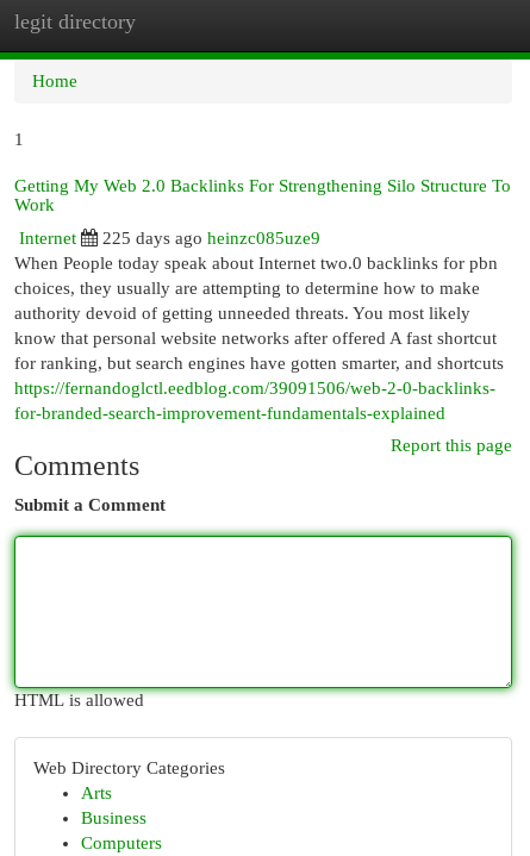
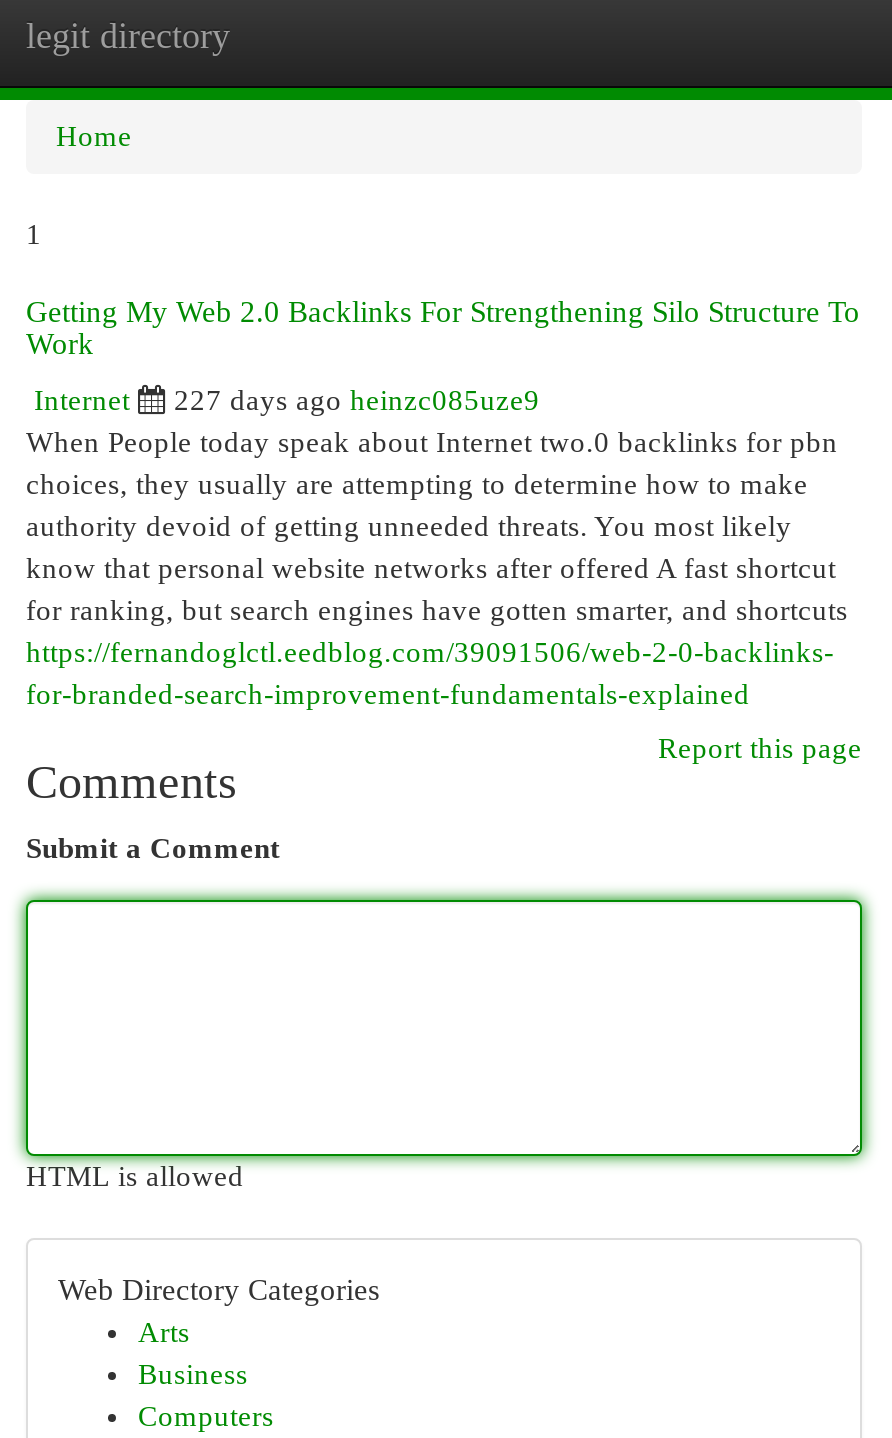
[102,229,320,248] 225 days ago heinzc085uze9 -> [174,384,540,416] 227 days ago heinzc085uze9

